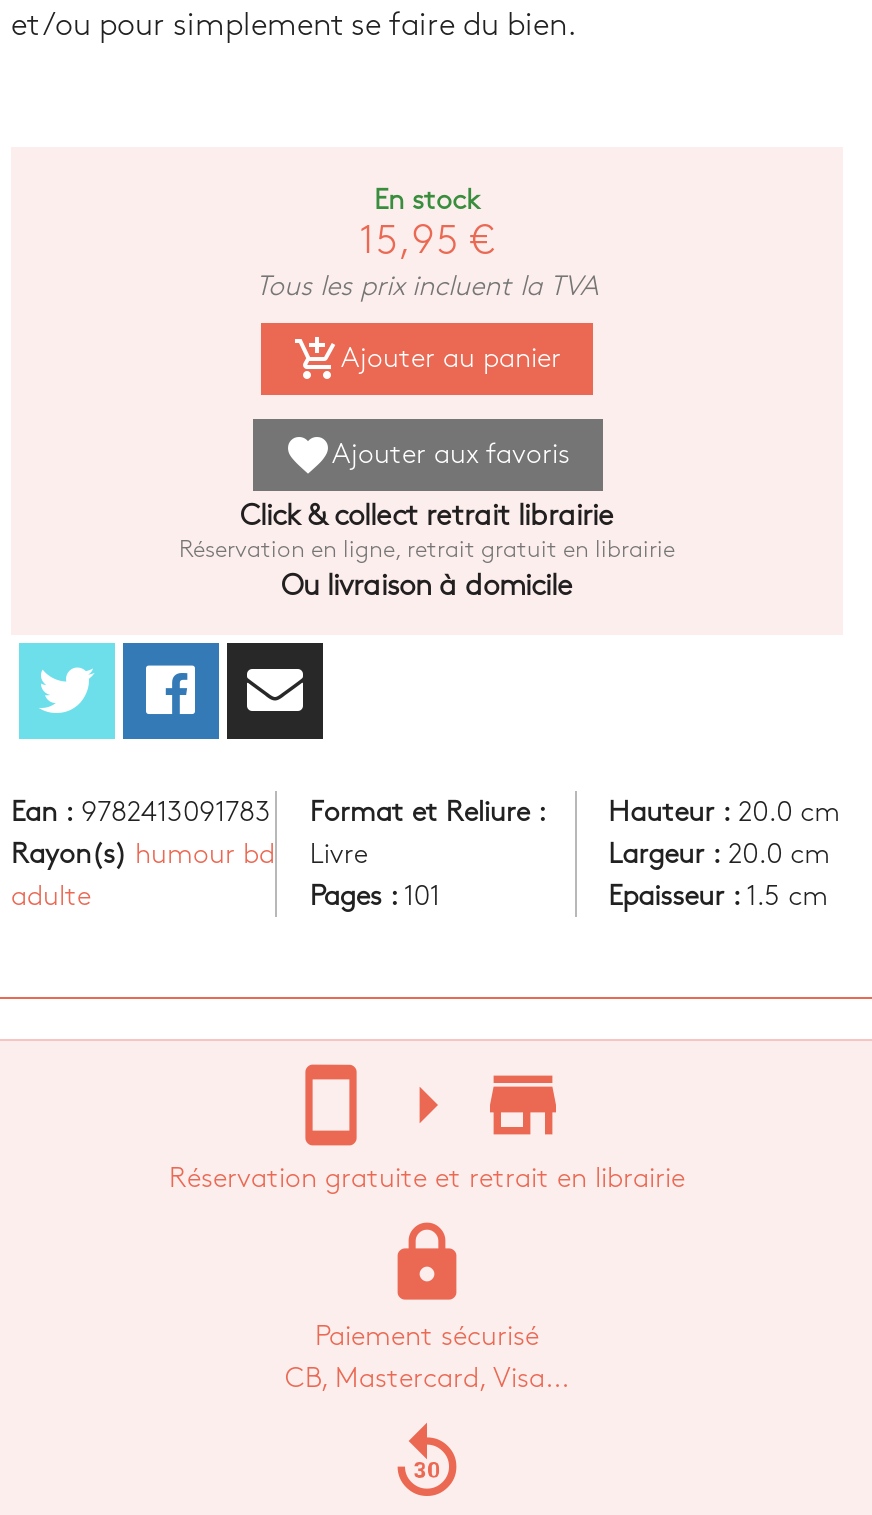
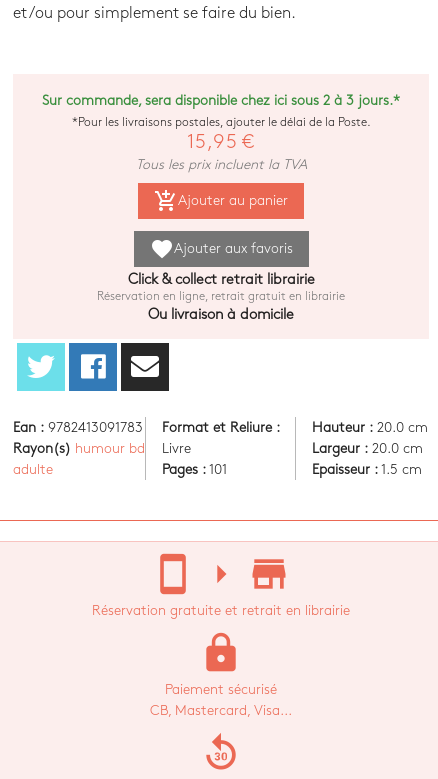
[374,187,480,213] En stock -> [42,94,400,128] Sur commande, sera disponible chez ici sous 2 à 3 jours.* | *Pour les livraisons postales, ajouter le délai de la Poste.

